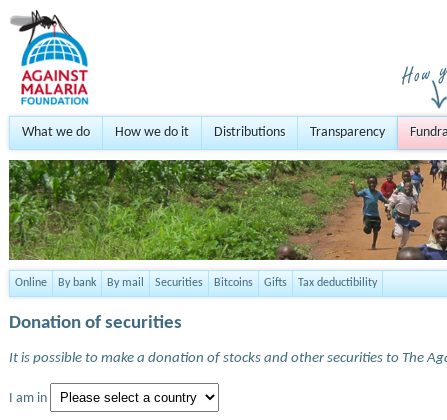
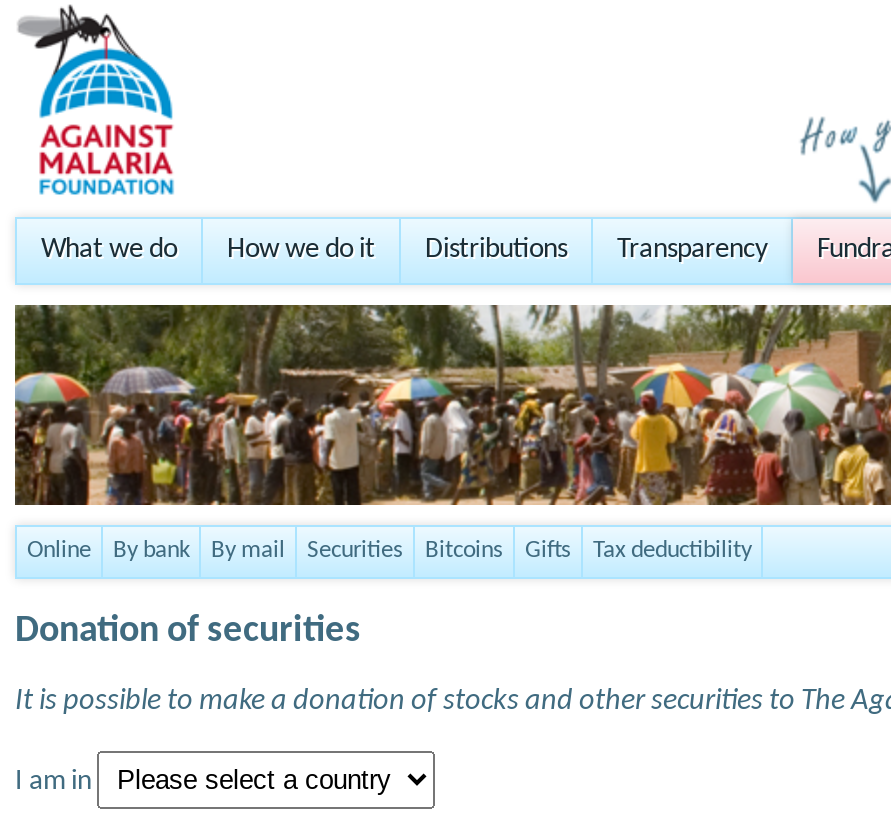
[9,159,444,261] [image] -> [13,305,885,507] [image]

